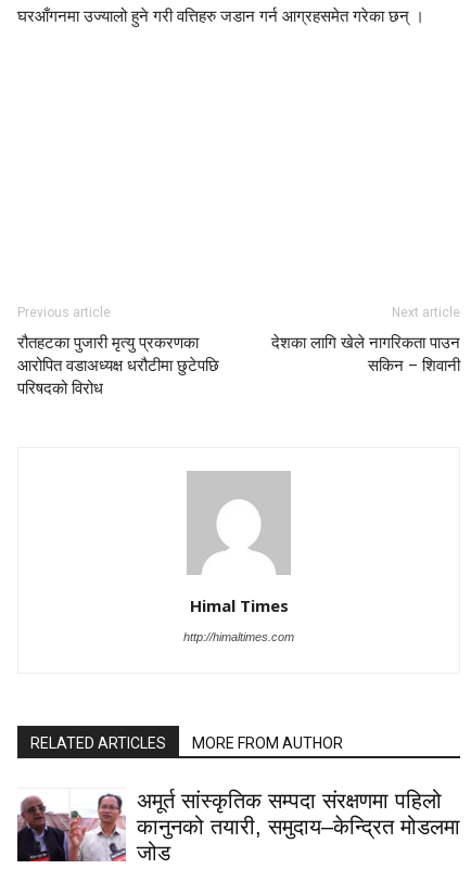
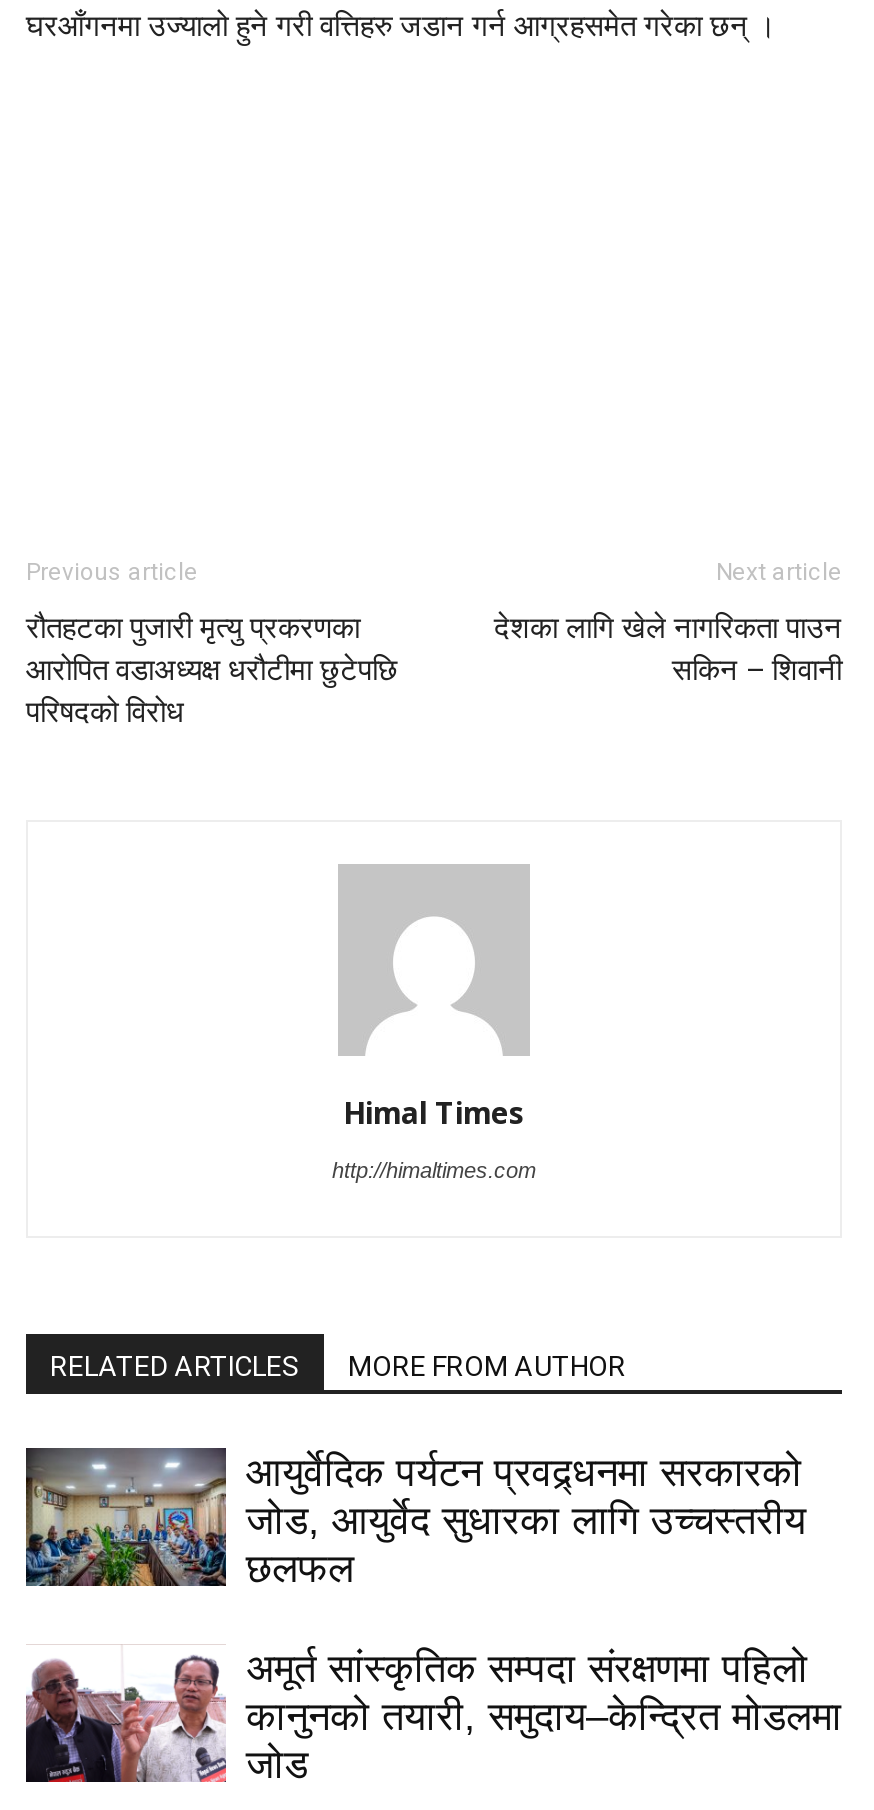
none -> [24,1446,806,1591] [image] | आयुर्वेदिक पर्यटन प्रवद्र्धनमा सरकारको | जोड, आयुर्वेद सुधारका लागि उच्चस्तरीय | छलफल

